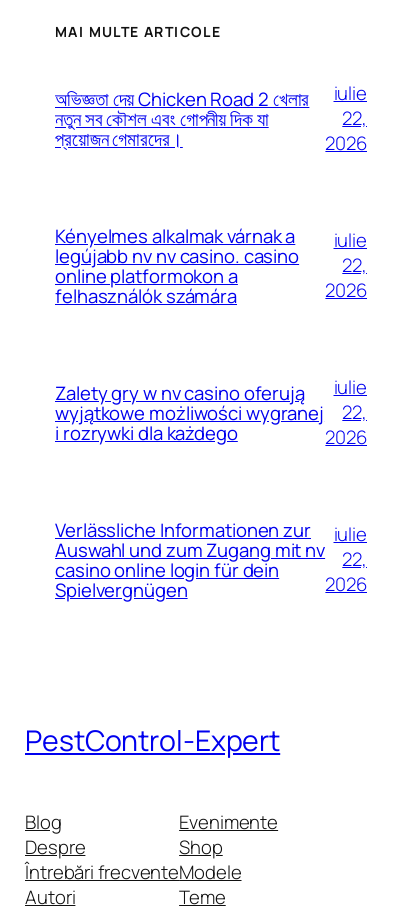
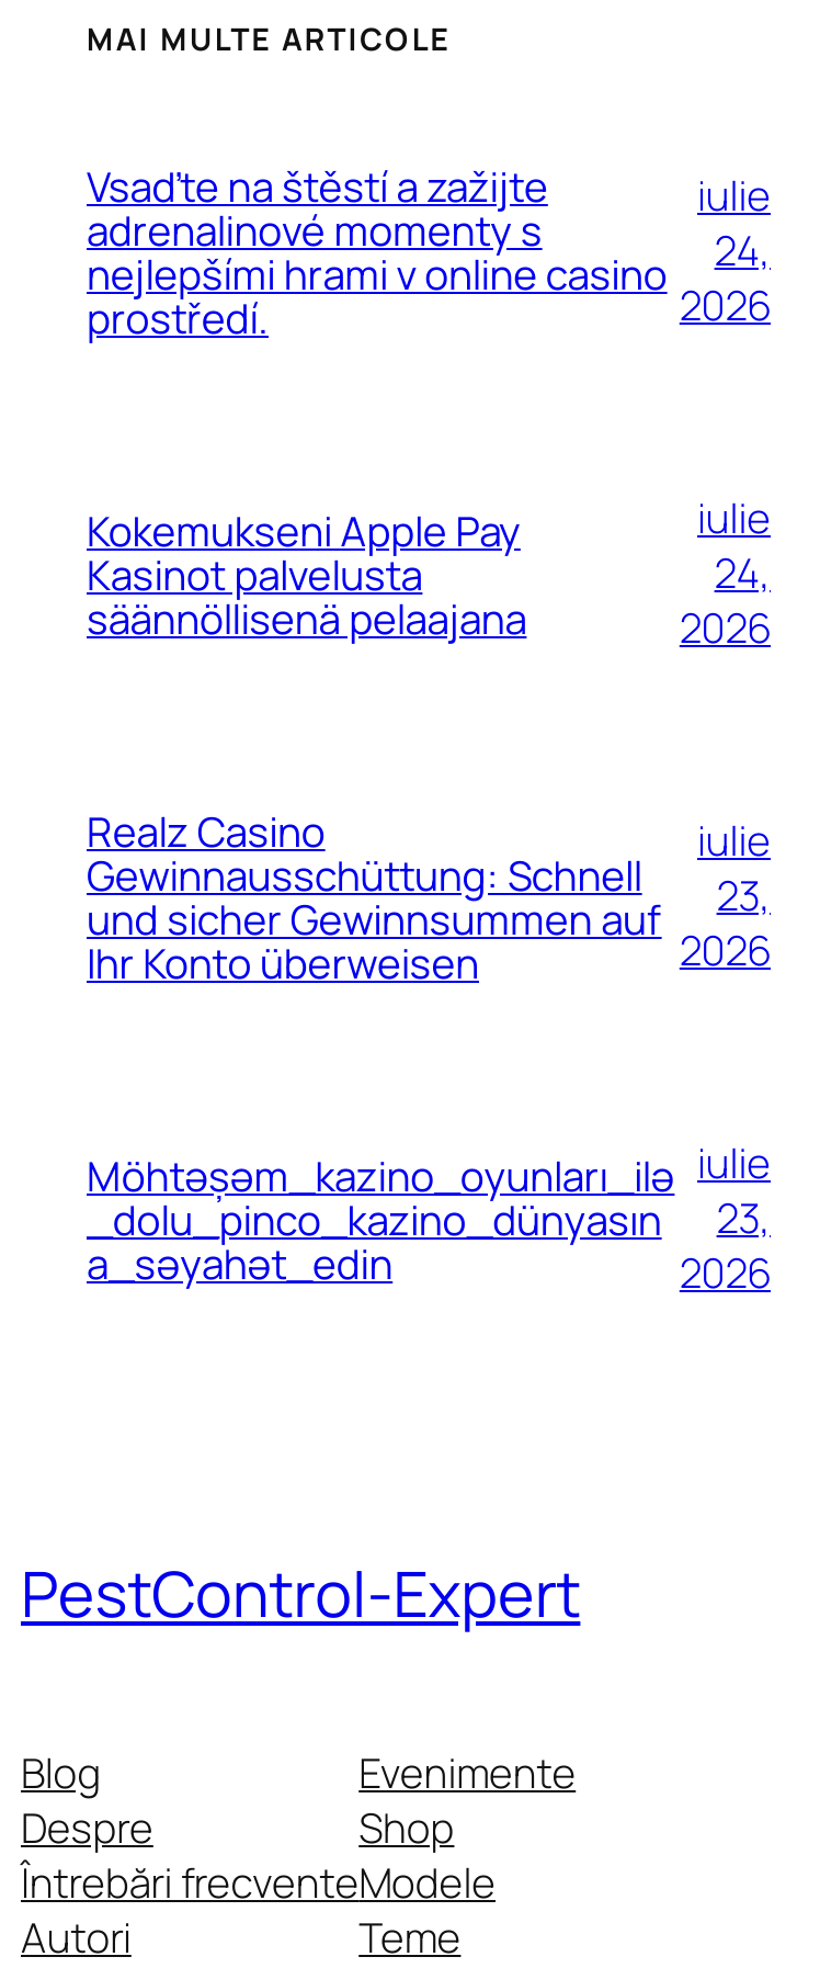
[55,86,309,152] অভিজ্ঞতা দেয় Chicken Road 2 খেলার | নতুন সব কৌশল এবং গোপনীয় দিক যা | প্রয়োজন গেমারদের। -> [87,158,667,346] Vsaďte na štěstí a zažijte | adrenalinové momenty s | nejlepšími hrami v online casino | prostředí.
[342,105,367,131] 22, -> [714,222,771,280] 24,
[55,223,299,309] Kényelmes alkalmak várnak a | legújabb nv nv casino. casino | online platformokon a | felhasználók számára -> [87,502,527,647] Kokemukseni Apple Pay | Kasinot palvelusta | säännöllisenä pelaajana
[342,252,367,278] 22, -> [714,545,771,602] 24,
[55,380,324,446] Zalety gry w nv casino oferują | wyjątkowe możliwości wygranej | i rozrywki dla każdego -> [87,803,662,991] Realz Casino | Gewinnausschüttung: Schnell | und sicher Gewinnsummen auf | Ihr Konto überweisen
[342,399,367,425] 22, -> [717,867,771,925] 23,
[55,517,325,603] Verlässliche Informationen zur | Auswahl und zum Zugang mit nv | casino online login für dein | Spielvergnügen -> [87,1147,675,1292] Möhtəşəm_kazino_oyunları_ilə | _dolu_pinco_kazino_dünyasın | a_səyahət_edin
[342,546,367,572] 22, -> [717,1190,771,1247] 23,

